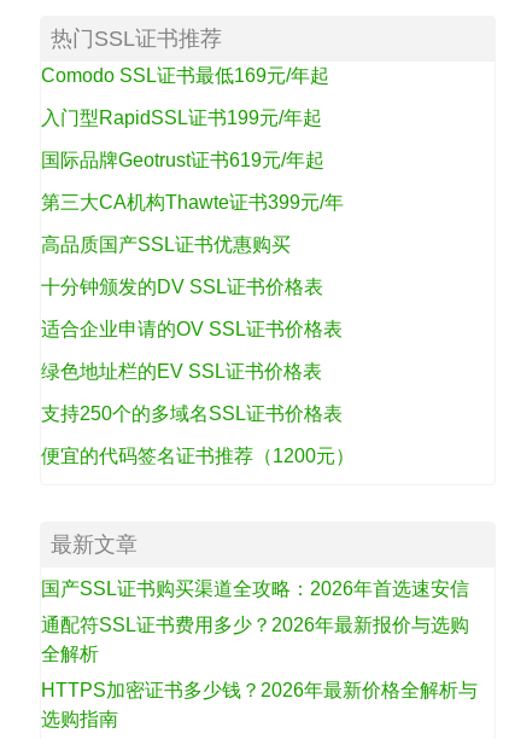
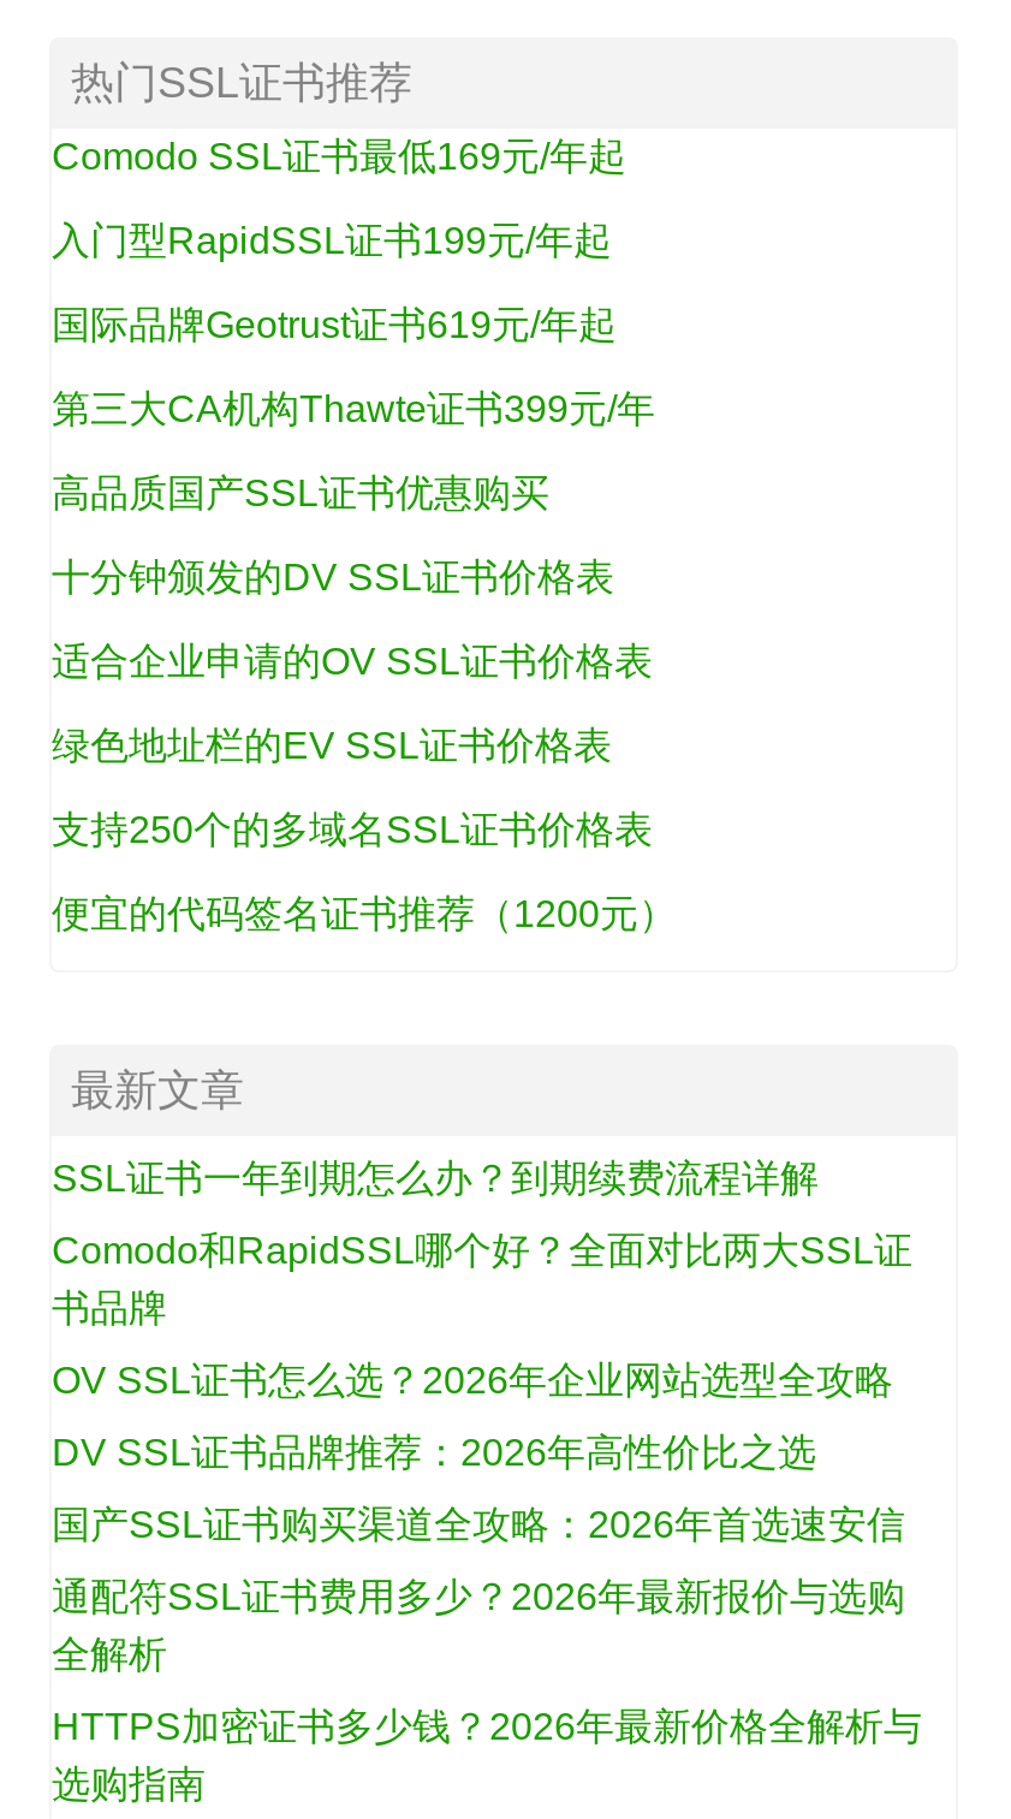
none -> [52,1159,912,1474] SSL证书一年到期怎么办？到期续费流程详解 | Comodo和RapidSSL哪个好？全面对比两大SSL证 | 书品牌 | OV SSL证书怎么选？2026年企业网站选型全攻略 | DV SSL证书品牌推荐：2026年高性价比之选

